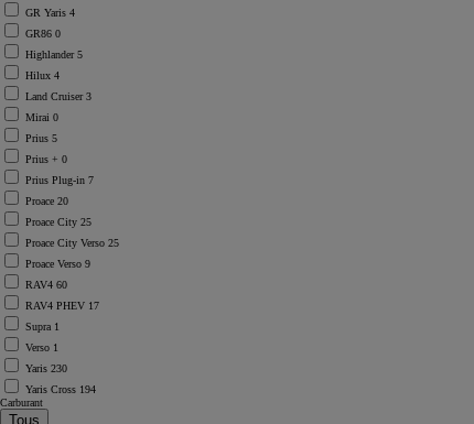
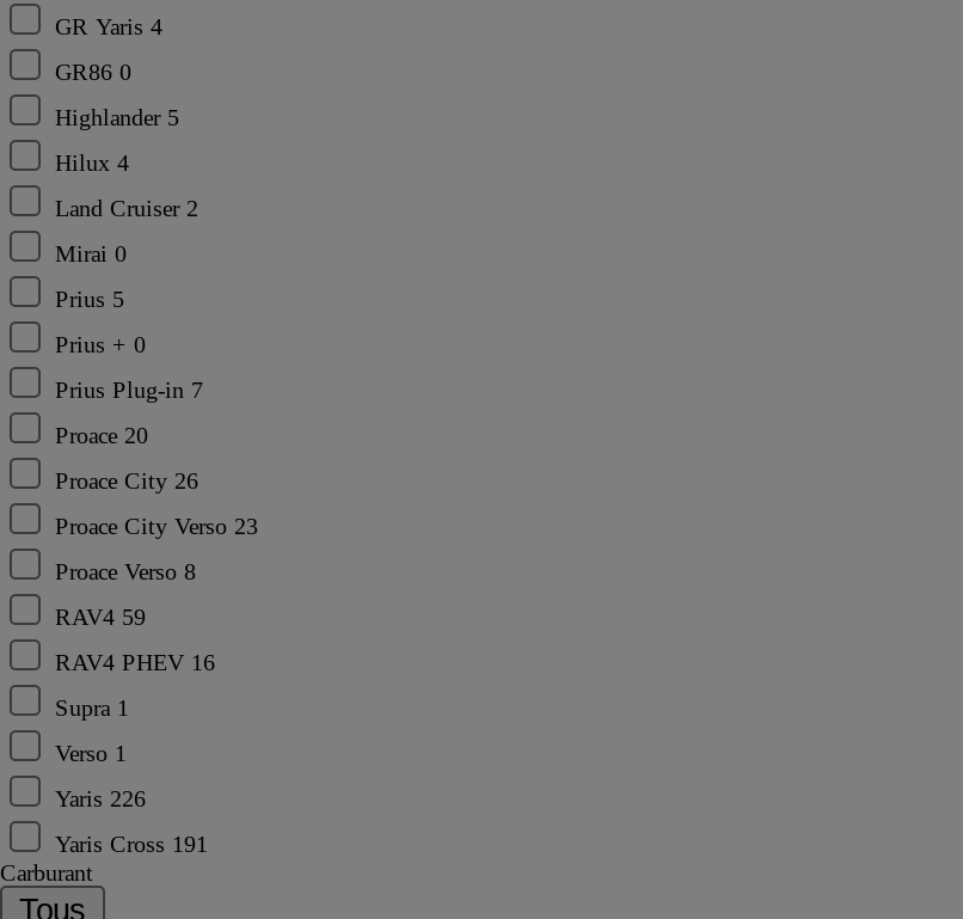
[25,90,91,102] Land Cruiser 3 -> [55,194,198,221] Land Cruiser 2
[25,216,91,228] Proace City 25 -> [55,467,198,493] Proace City 26
[25,237,119,249] Proace City Verso 25 -> [55,512,258,538] Proace City Verso 23
[25,257,90,270] Proace Verso 9 -> [55,558,196,584] Proace Verso 8
[25,278,67,291] RAV4 60 -> [55,603,146,629] RAV4 59
[25,299,99,311] RAV4 PHEV 17 -> [55,648,215,675] RAV4 PHEV 16
[25,362,67,374] Yaris 230 -> [55,785,146,811] Yaris 226
[25,383,96,395] Yaris Cross 194 -> [55,830,208,856] Yaris Cross 191

